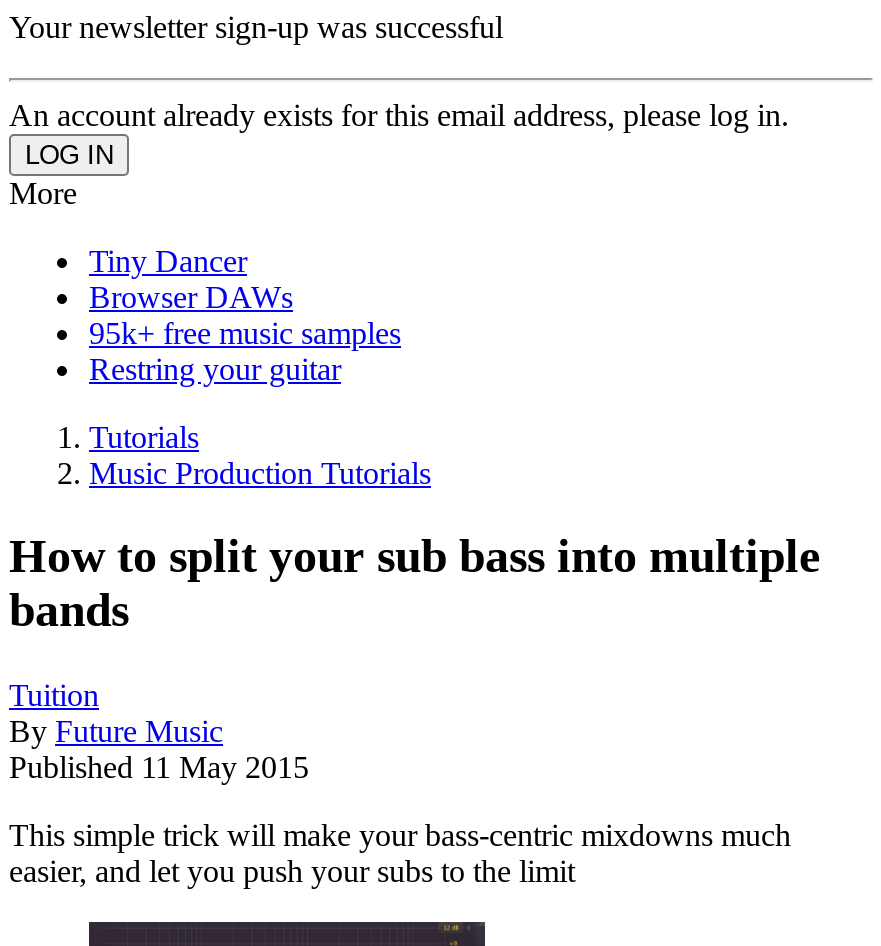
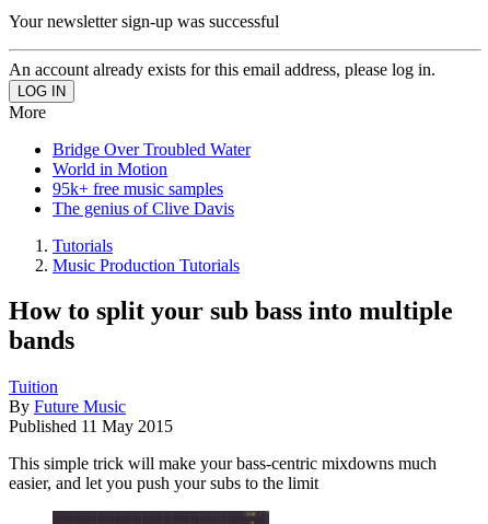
[89,243,293,313] Tiny Dancer | Browser DAWs -> [53,139,251,178] Bridge Over Troubled Water | World in Motion
[89,351,341,385] Restring your guitar -> [53,199,234,217] The genius of Clive Davis

